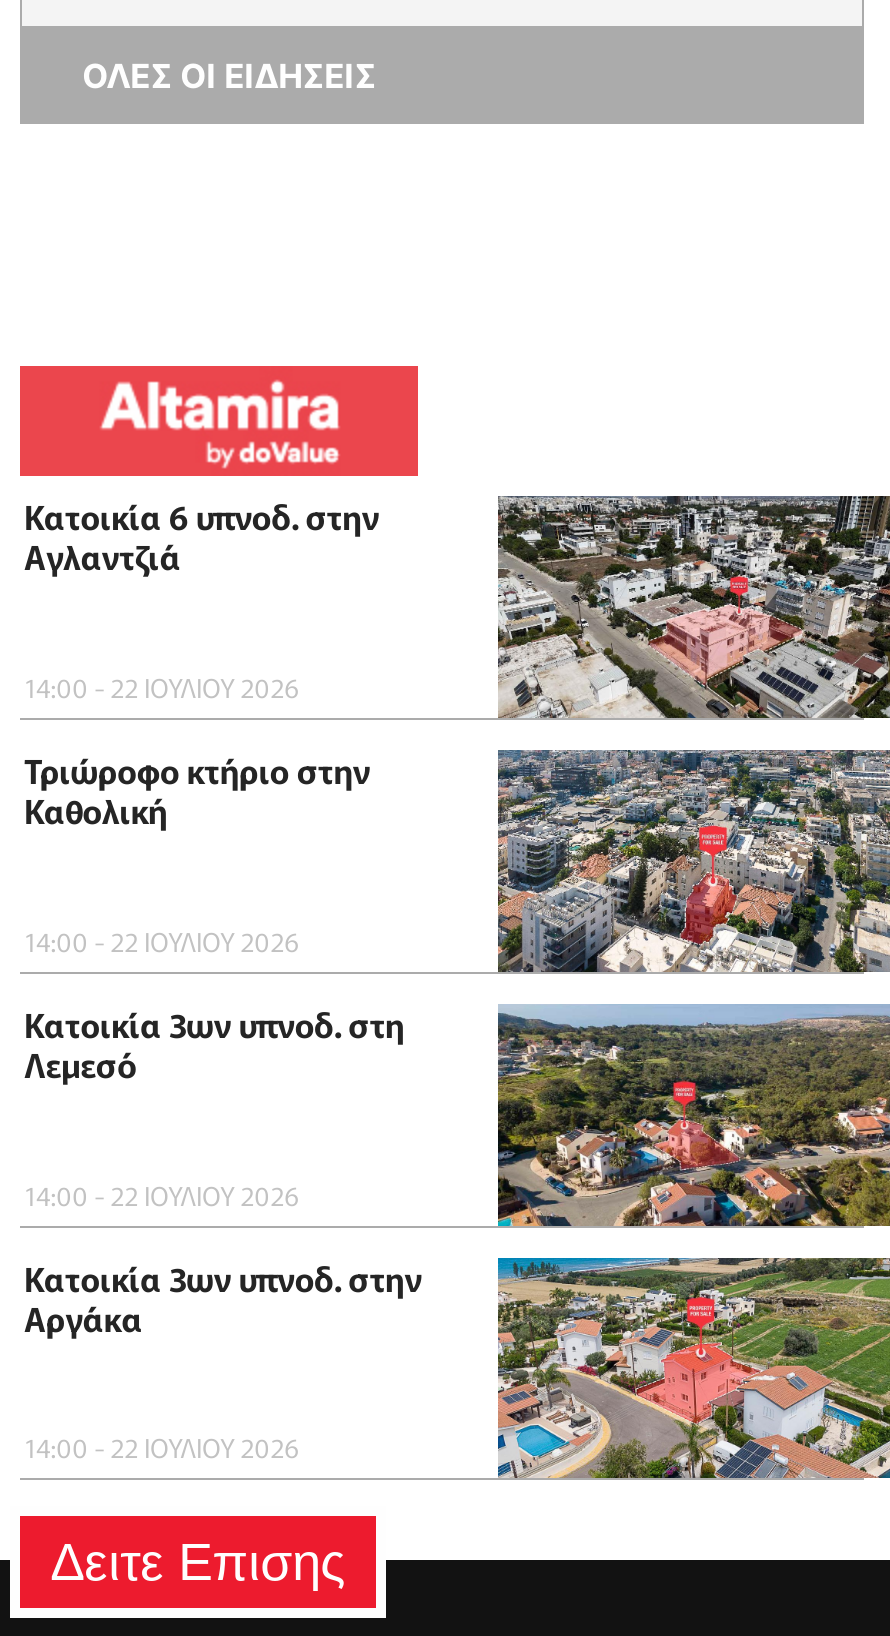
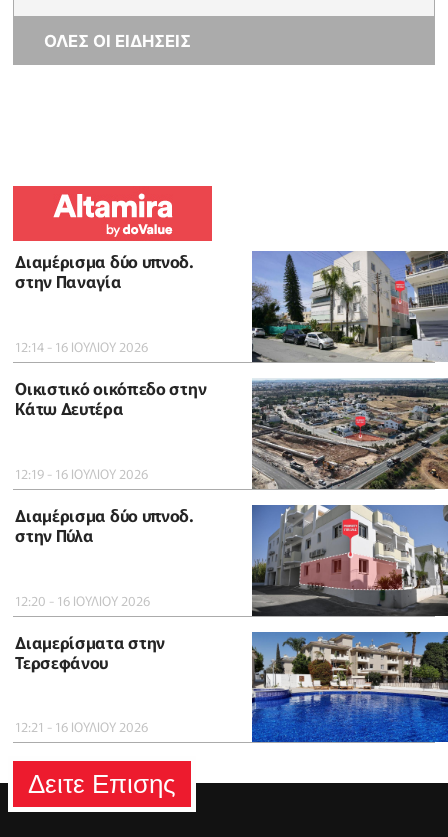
[24,492,379,580] Κατοικία 6 υπνοδ. στην | Αγλαντζιά -> [15,249,193,293] Διαμέρισμα δύο υπνοδ. | στην Παναγία
[496,494,884,720] [image] -> [251,250,445,363] [image]
[24,667,298,705] 14:00 - 22 ΙΟΥΛΙΟΥ 2026 -> [15,337,148,356] 12:14 - 16 ΙΟΥΛΙΟΥ 2026
[24,745,370,833] Τριώροφο κτήριο στην | Καθολική -> [15,376,206,420] Οικιστικό οικόπεδο στην | Κάτω Δευτέρα
[498,750,884,974] [image] -> [252,378,445,490] [image]
[24,921,298,959] 14:00 - 22 ΙΟΥΛΙΟΥ 2026 -> [15,464,148,483] 12:19 - 16 ΙΟΥΛΙΟΥ 2026
[24,999,404,1087] Κατοικία 3ων υπνοδ. στη | Λεμεσό -> [15,503,193,547] Διαμέρισμα δύο υπνοδ. | στην Πύλα
[496,1004,884,1228] [image] -> [251,505,445,617] [image]
[24,1175,298,1213] 14:00 - 22 ΙΟΥΛΙΟΥ 2026 -> [15,591,150,610] 12:20 - 16 ΙΟΥΛΙΟΥ 2026
[24,1253,422,1341] Κατοικία 3ων υπνοδ. στην | Αργάκα -> [15,630,165,674] Διαμερίσματα στην | Τερσεφάνου
[496,1256,884,1480] [image] -> [251,631,445,743] [image]
[24,1429,298,1467] 14:00 - 22 ΙΟΥΛΙΟΥ 2026 -> [15,717,148,736] 12:21 - 16 ΙΟΥΛΙΟΥ 2026

